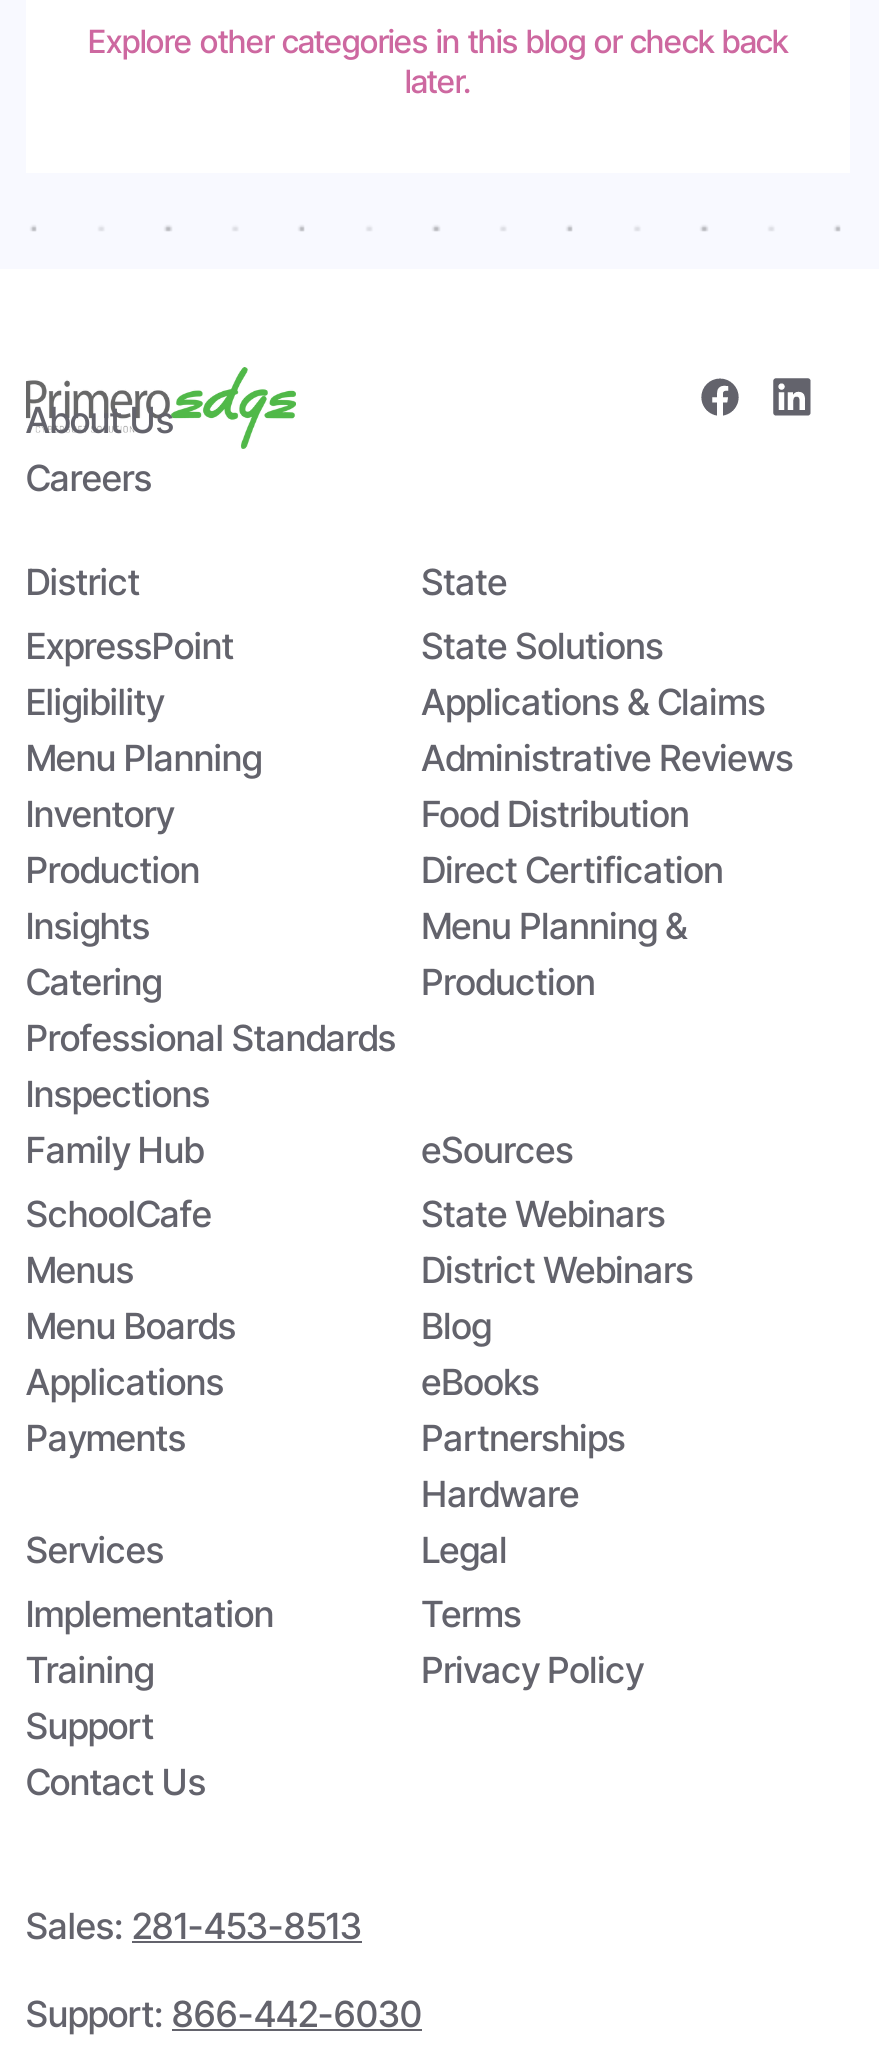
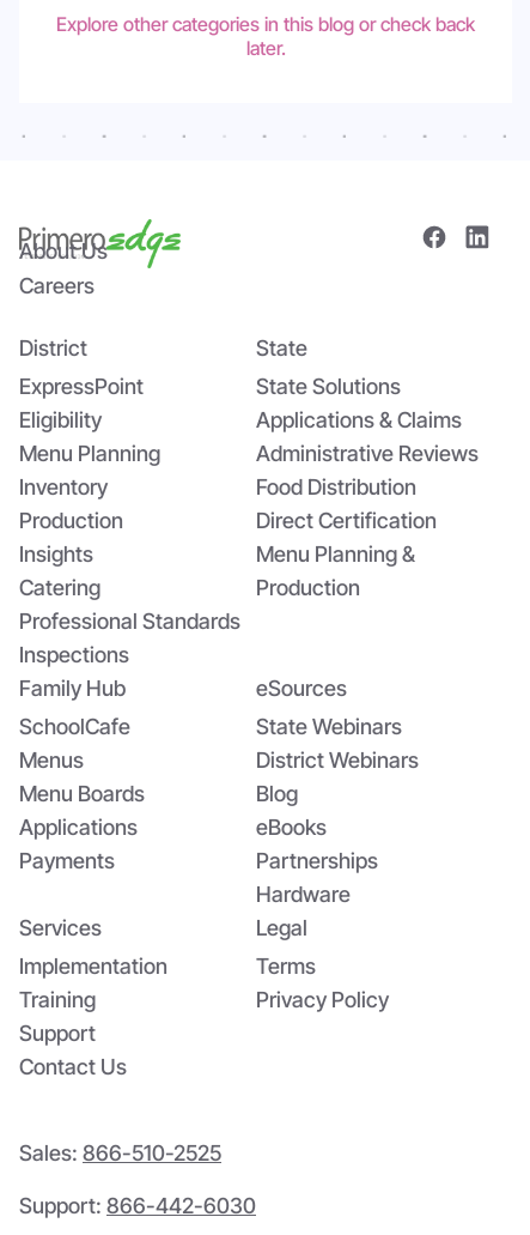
[26,1906,362,1948] Sales: 281-453-8513 -> [19,1141,221,1166] Sales: 866-510-2525

